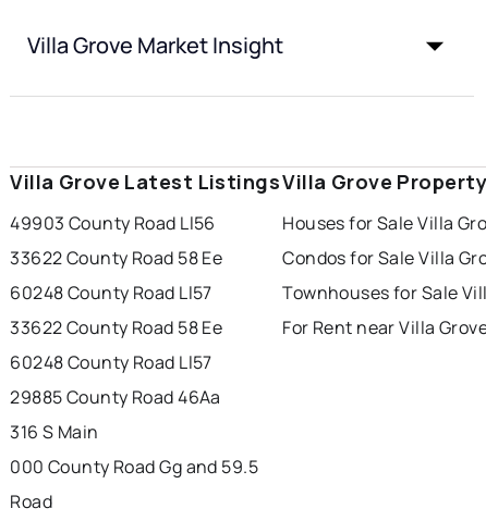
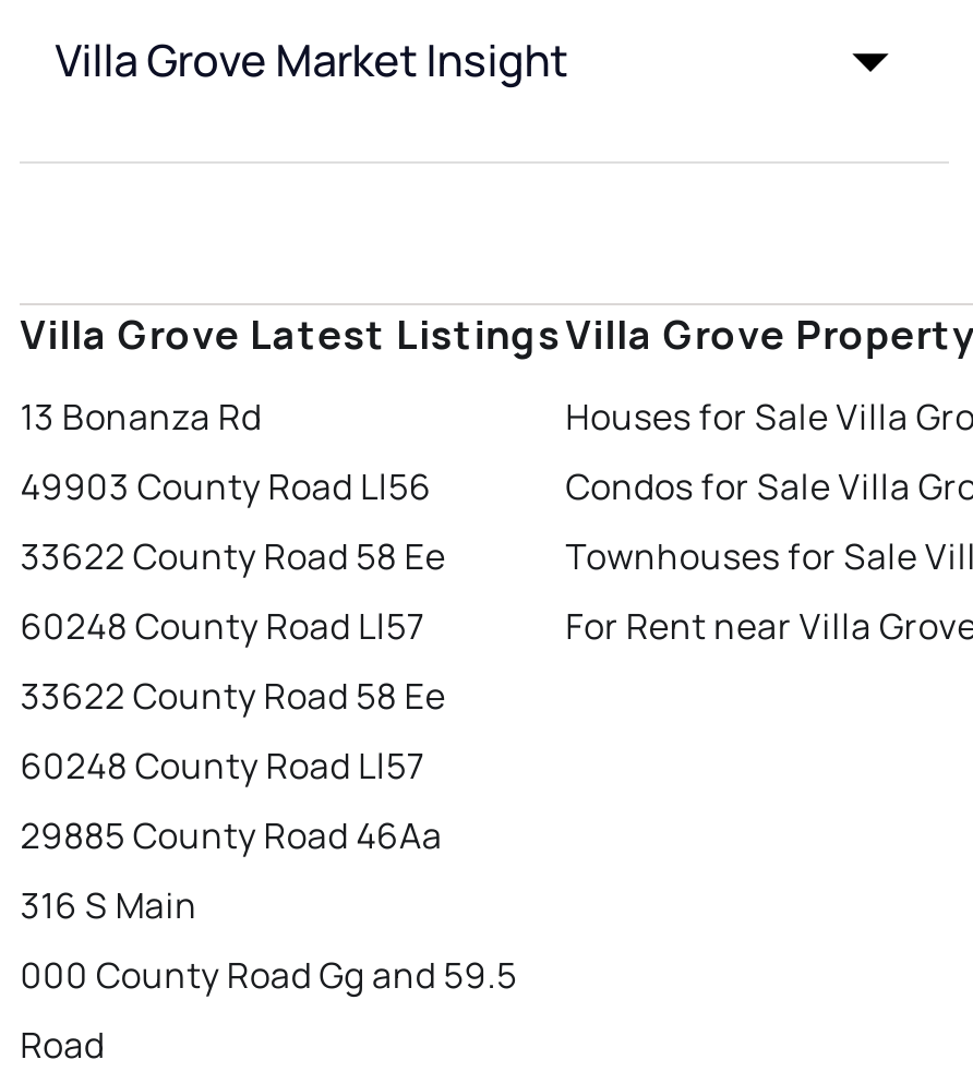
none -> [20,393,262,441] 13 Bonanza Rd

